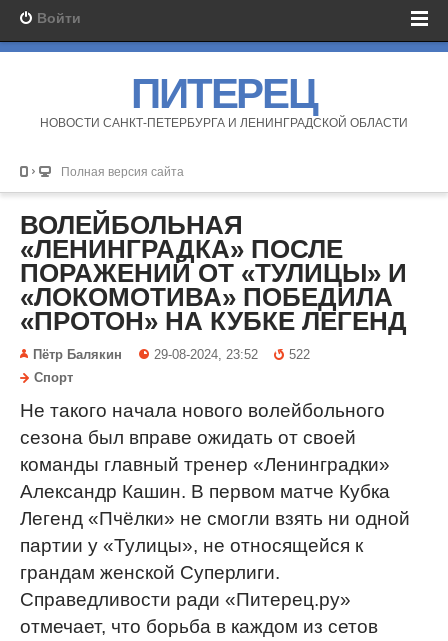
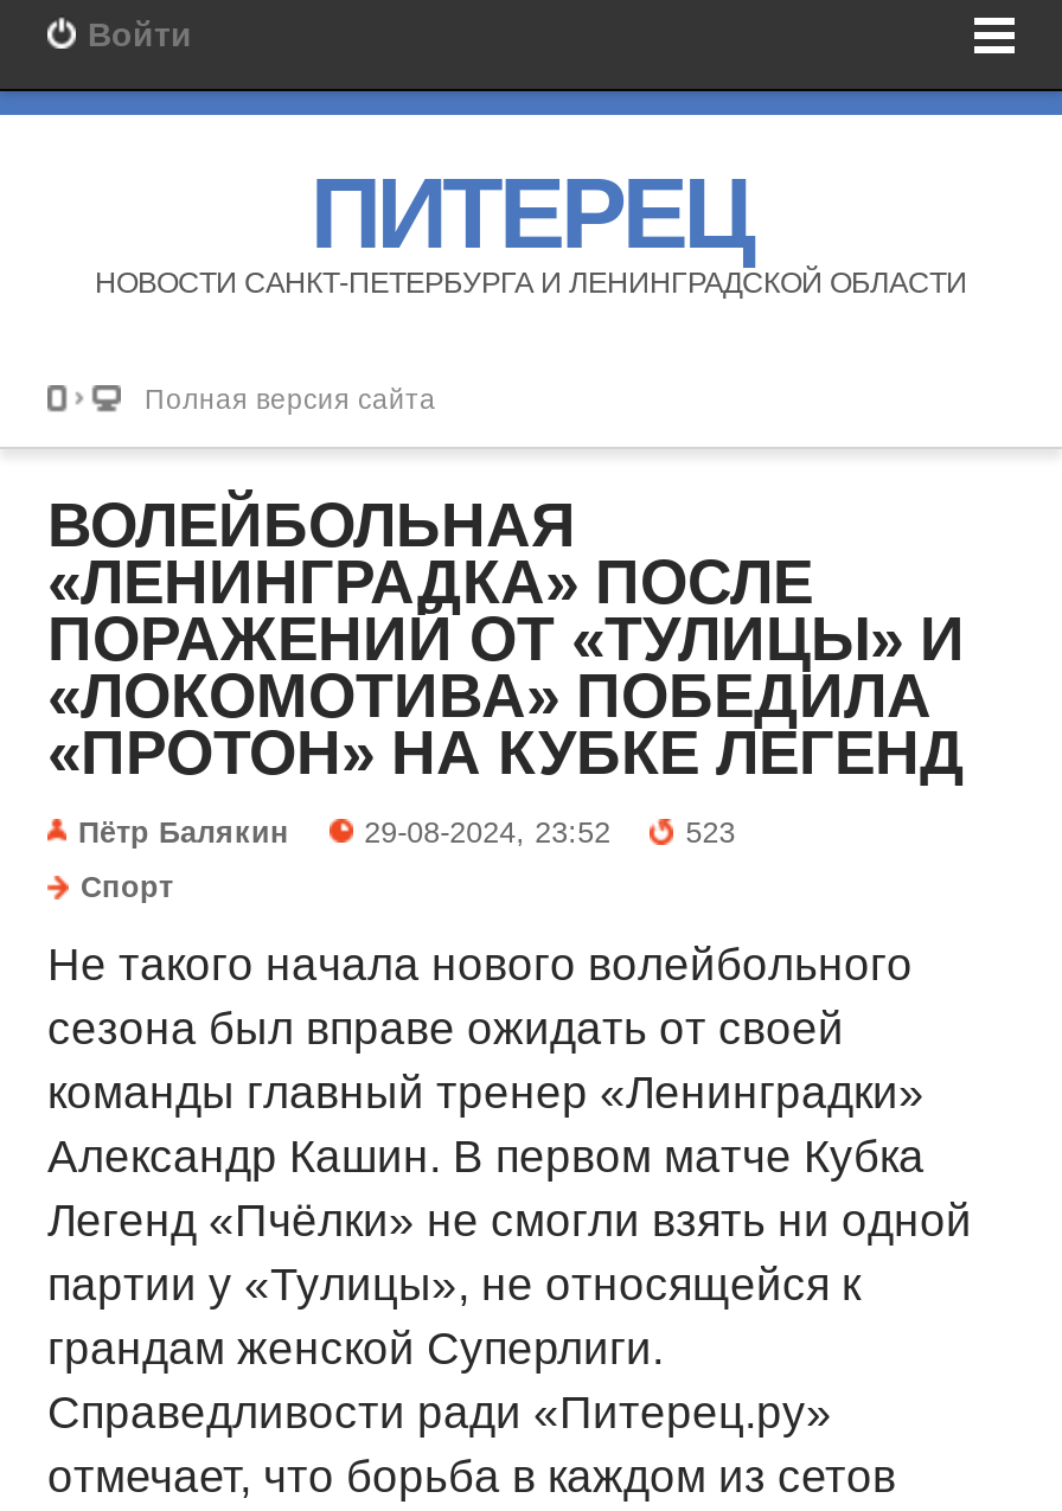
[289,348,310,362] 522 -> [686,817,735,850] 523

